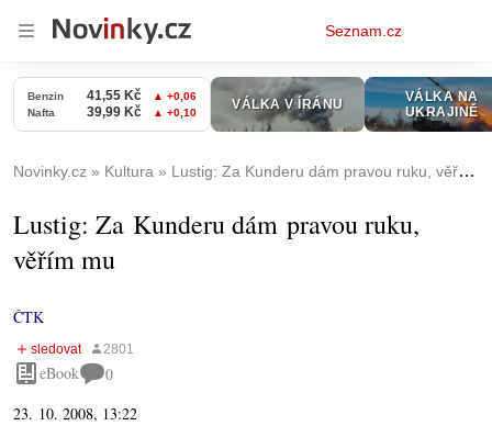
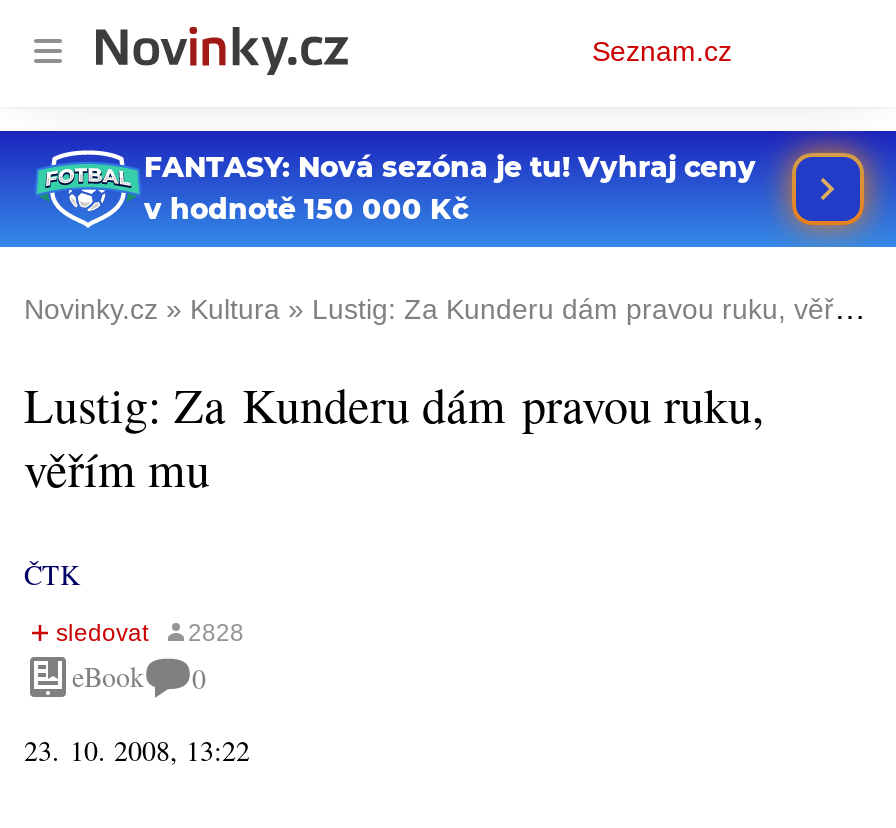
[3,75,489,137] [image] -> [6,129,890,249] [image]

